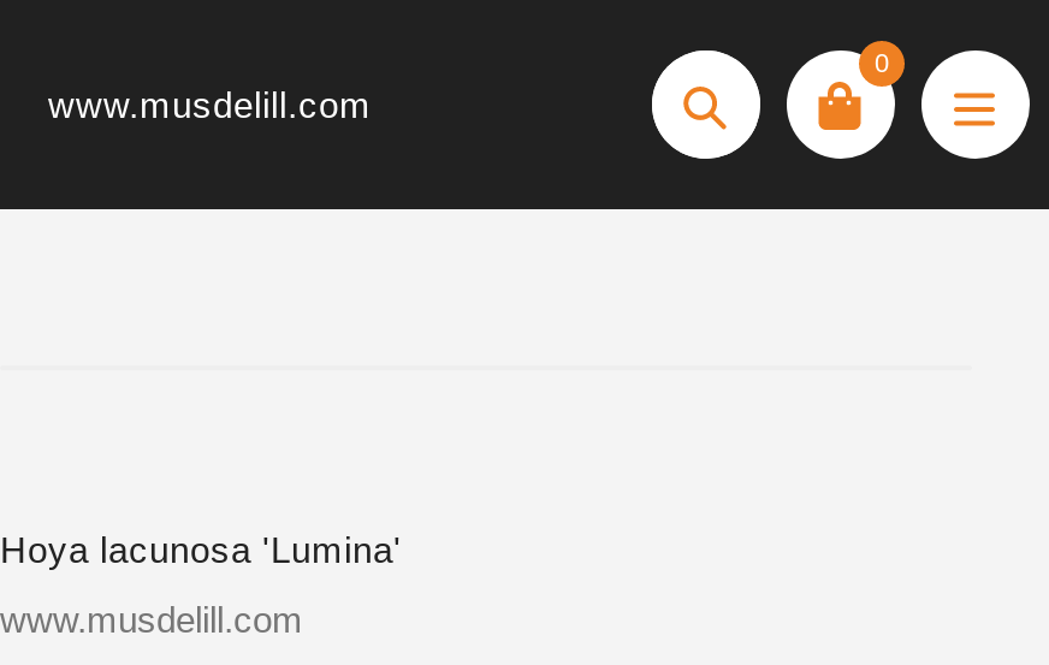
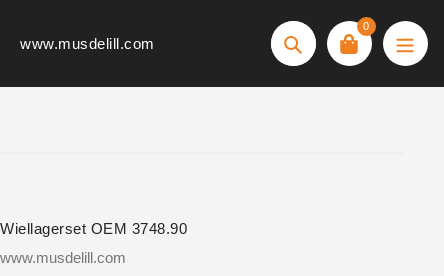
[0,529,402,570] Hoya lacunosa 'Lumina' -> [0,220,187,237] Wiellagerset OEM 3748.90

